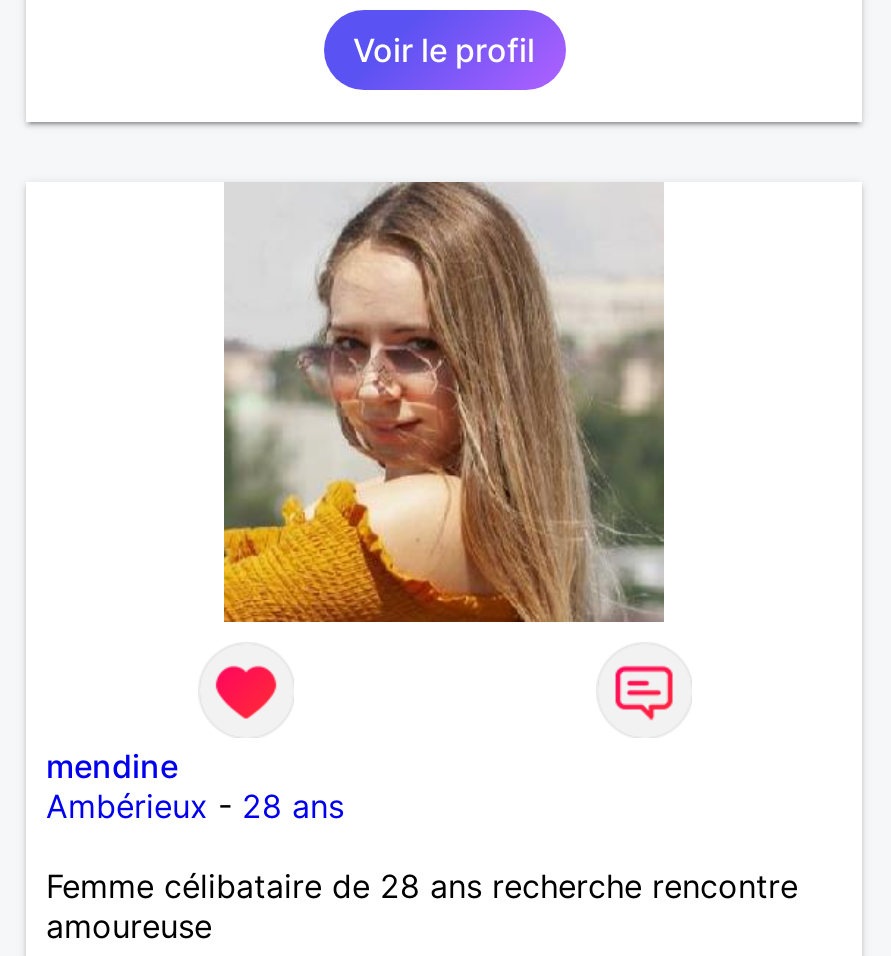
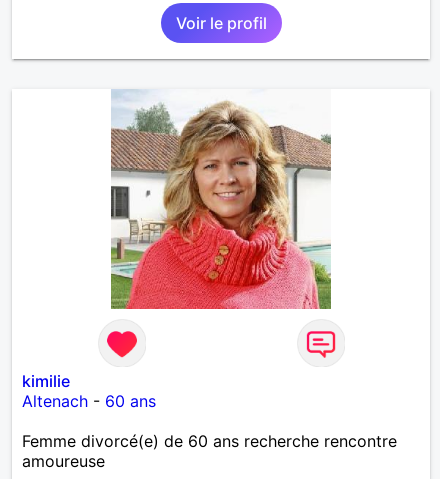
[222,180,666,624] [image] -> [110,89,331,310] [image]
[46,746,344,826] mendine | Ambérieux - 28 ans -> [22,371,156,411] kimilie | Altenach - 60 ans
[46,866,798,906] Femme célibataire de 28 ans recherche rencontre -> [22,431,397,451] Femme divorcé(e) de 60 ans recherche rencontre

